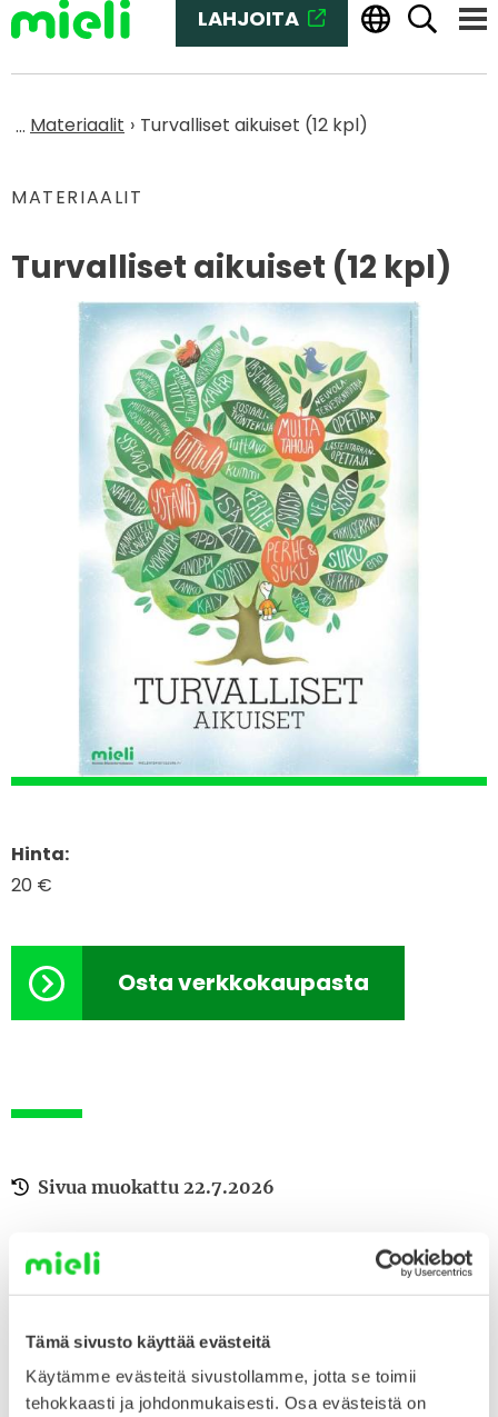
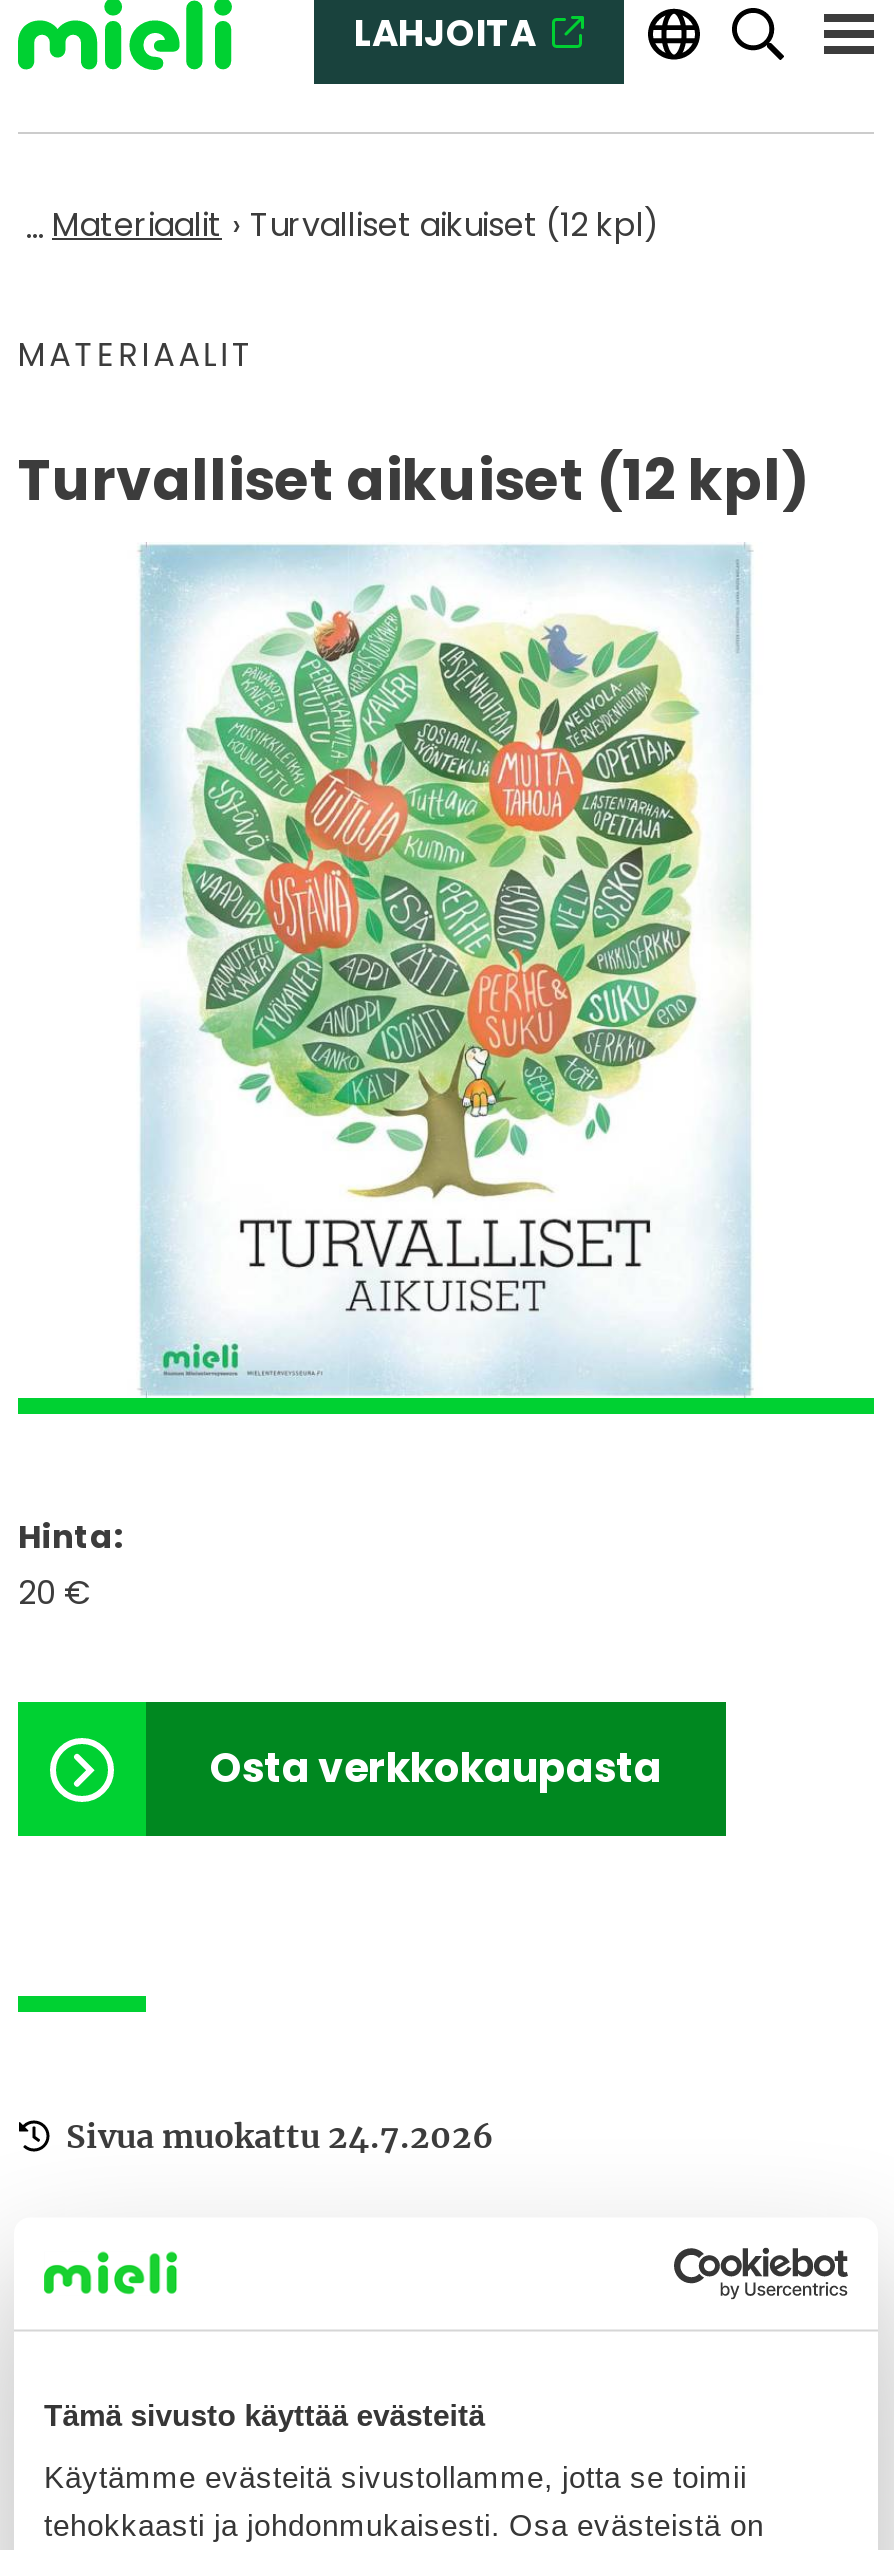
[38,1176,275,1198] Sivua muokattu 22.7.2026 -> [66,2116,494,2156] Sivua muokattu 24.7.2026

